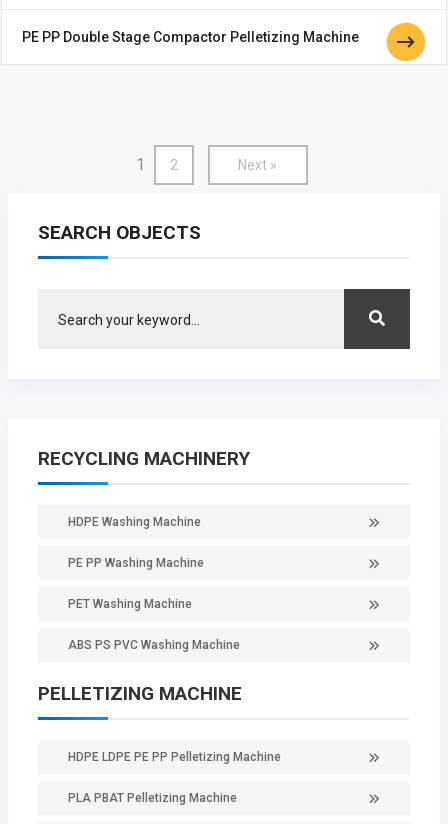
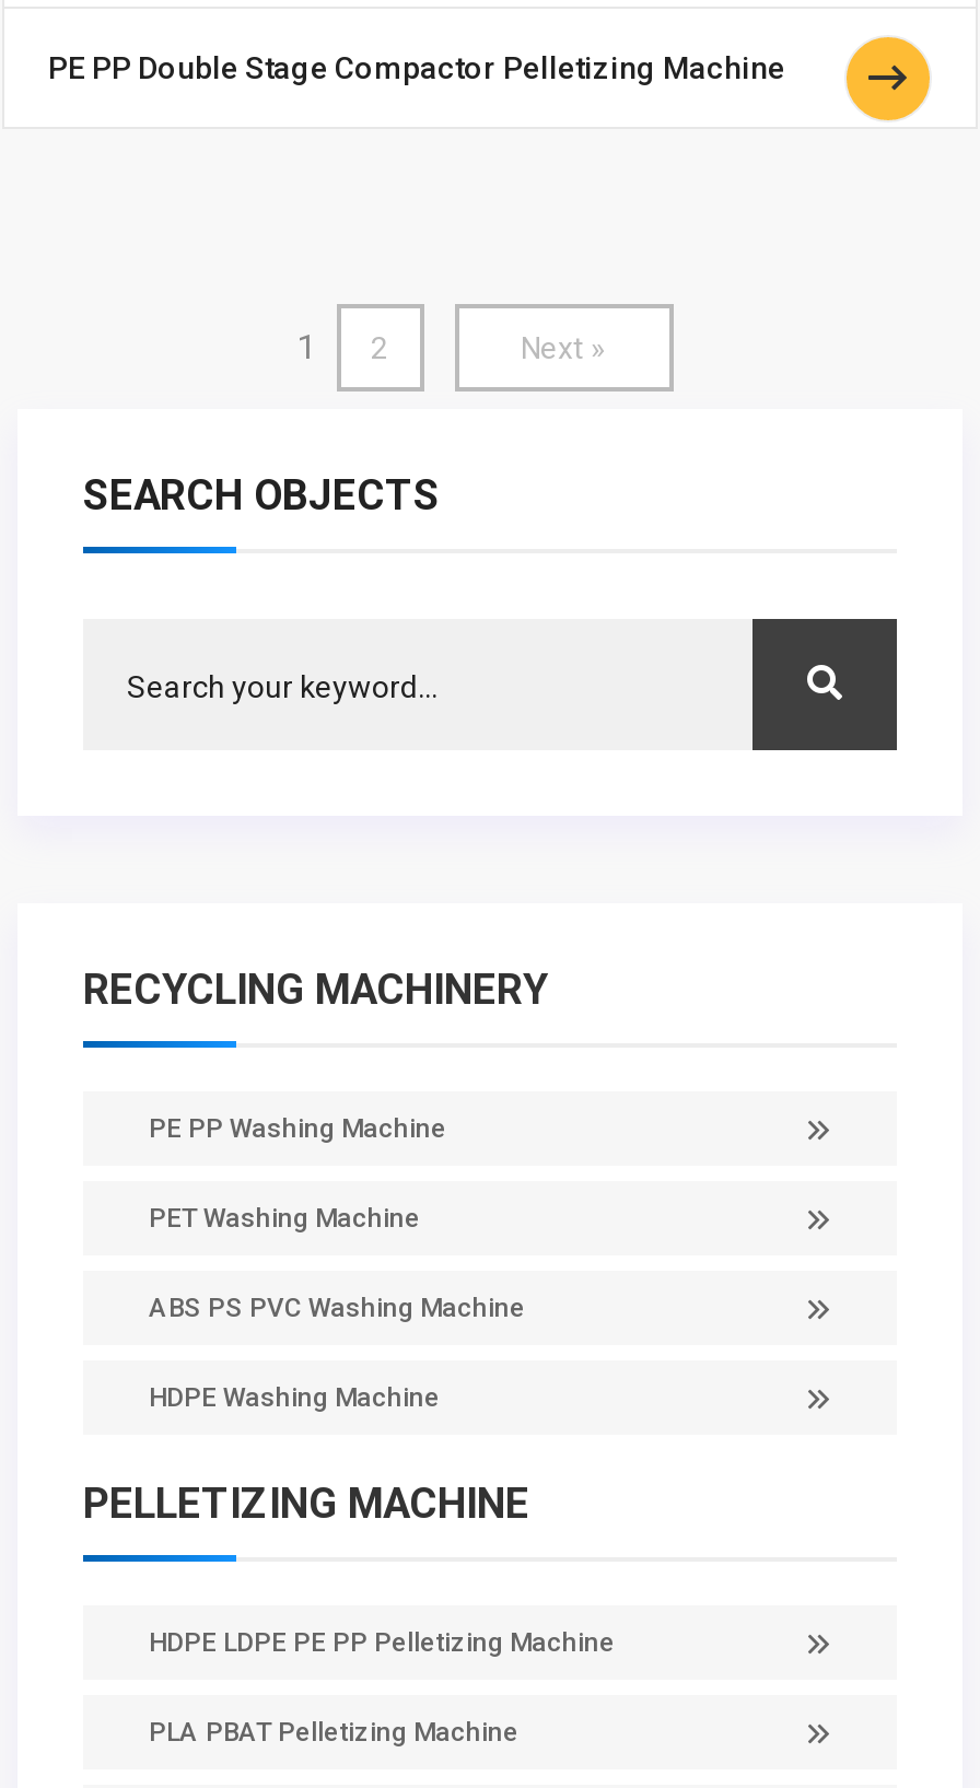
moved [68,515,201,529] -> [149,1382,440,1413]: HDPE Washing Machine
moved [68,556,240,652] -> [149,1113,525,1323]: PE PP Washing Machine | PET Washing Machine | ABS PS PVC Washing Machine

